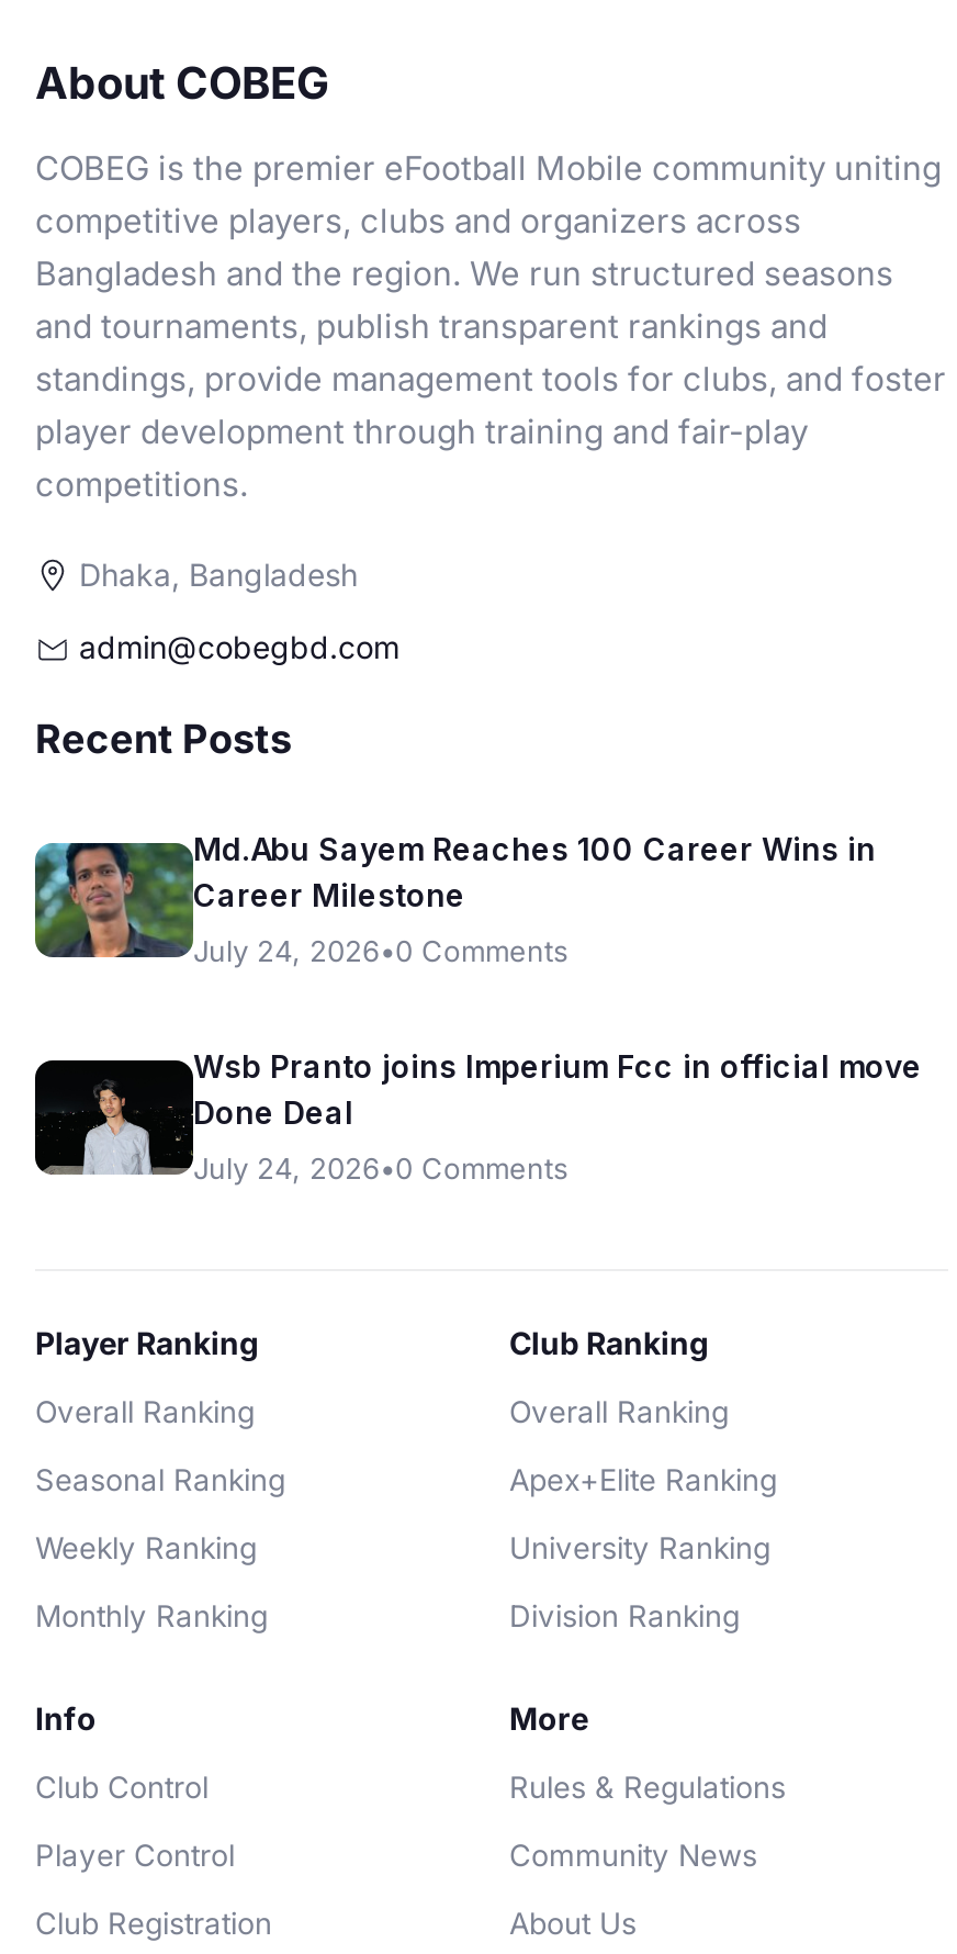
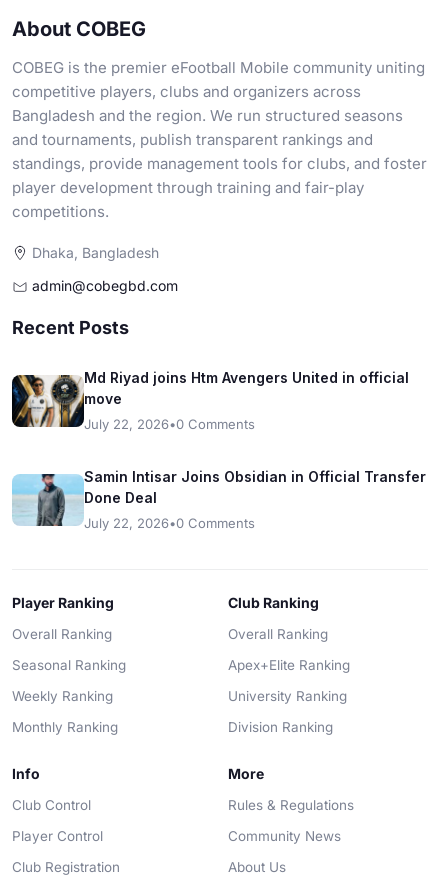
[33,830,876,959] [image] | Md.Abu Sayem Reaches 100 Career Wins in | Career Milestone -> [11,369,409,428] [image] | Md Riyad joins Htm Avengers United in official | move
[193,933,568,968] July 24, 2026•0 Comments -> [84,416,255,432] July 22, 2026•0 Comments
[33,1047,922,1177] [image] | Wsb Pranto joins Imperium Fcc in official move -> [12,468,426,527] [image] | Samin Intisar Joins Obsidian in Official Transfer
[193,1150,568,1186] July 24, 2026•0 Comments -> [84,515,255,531] July 22, 2026•0 Comments

